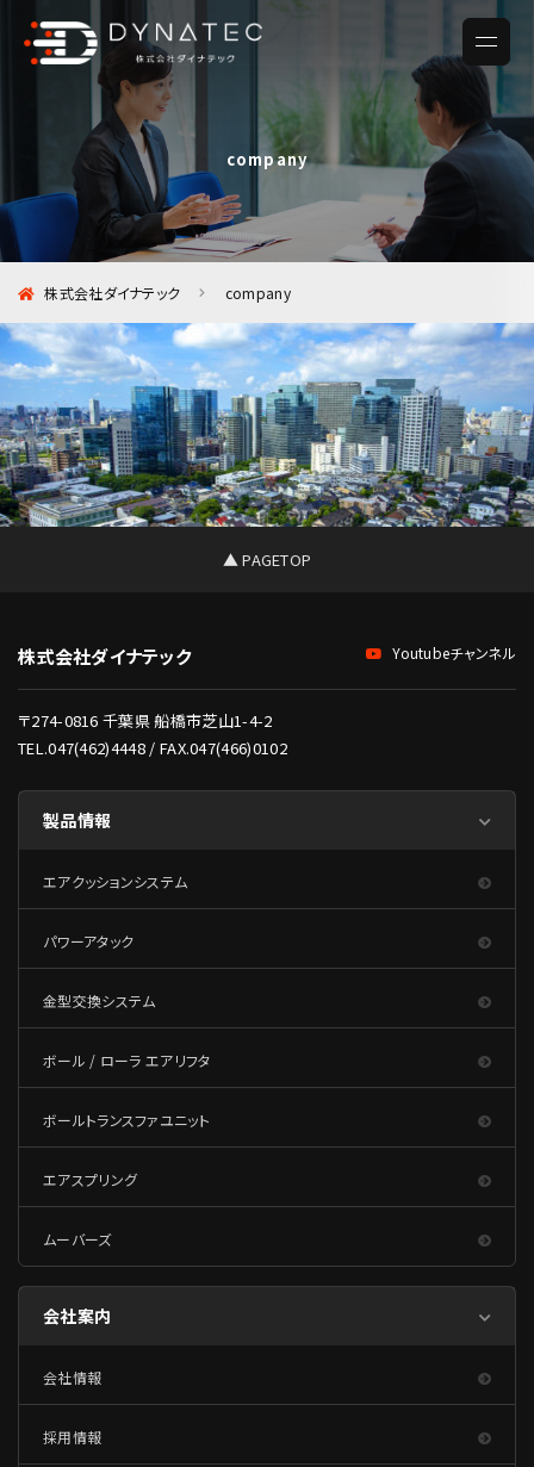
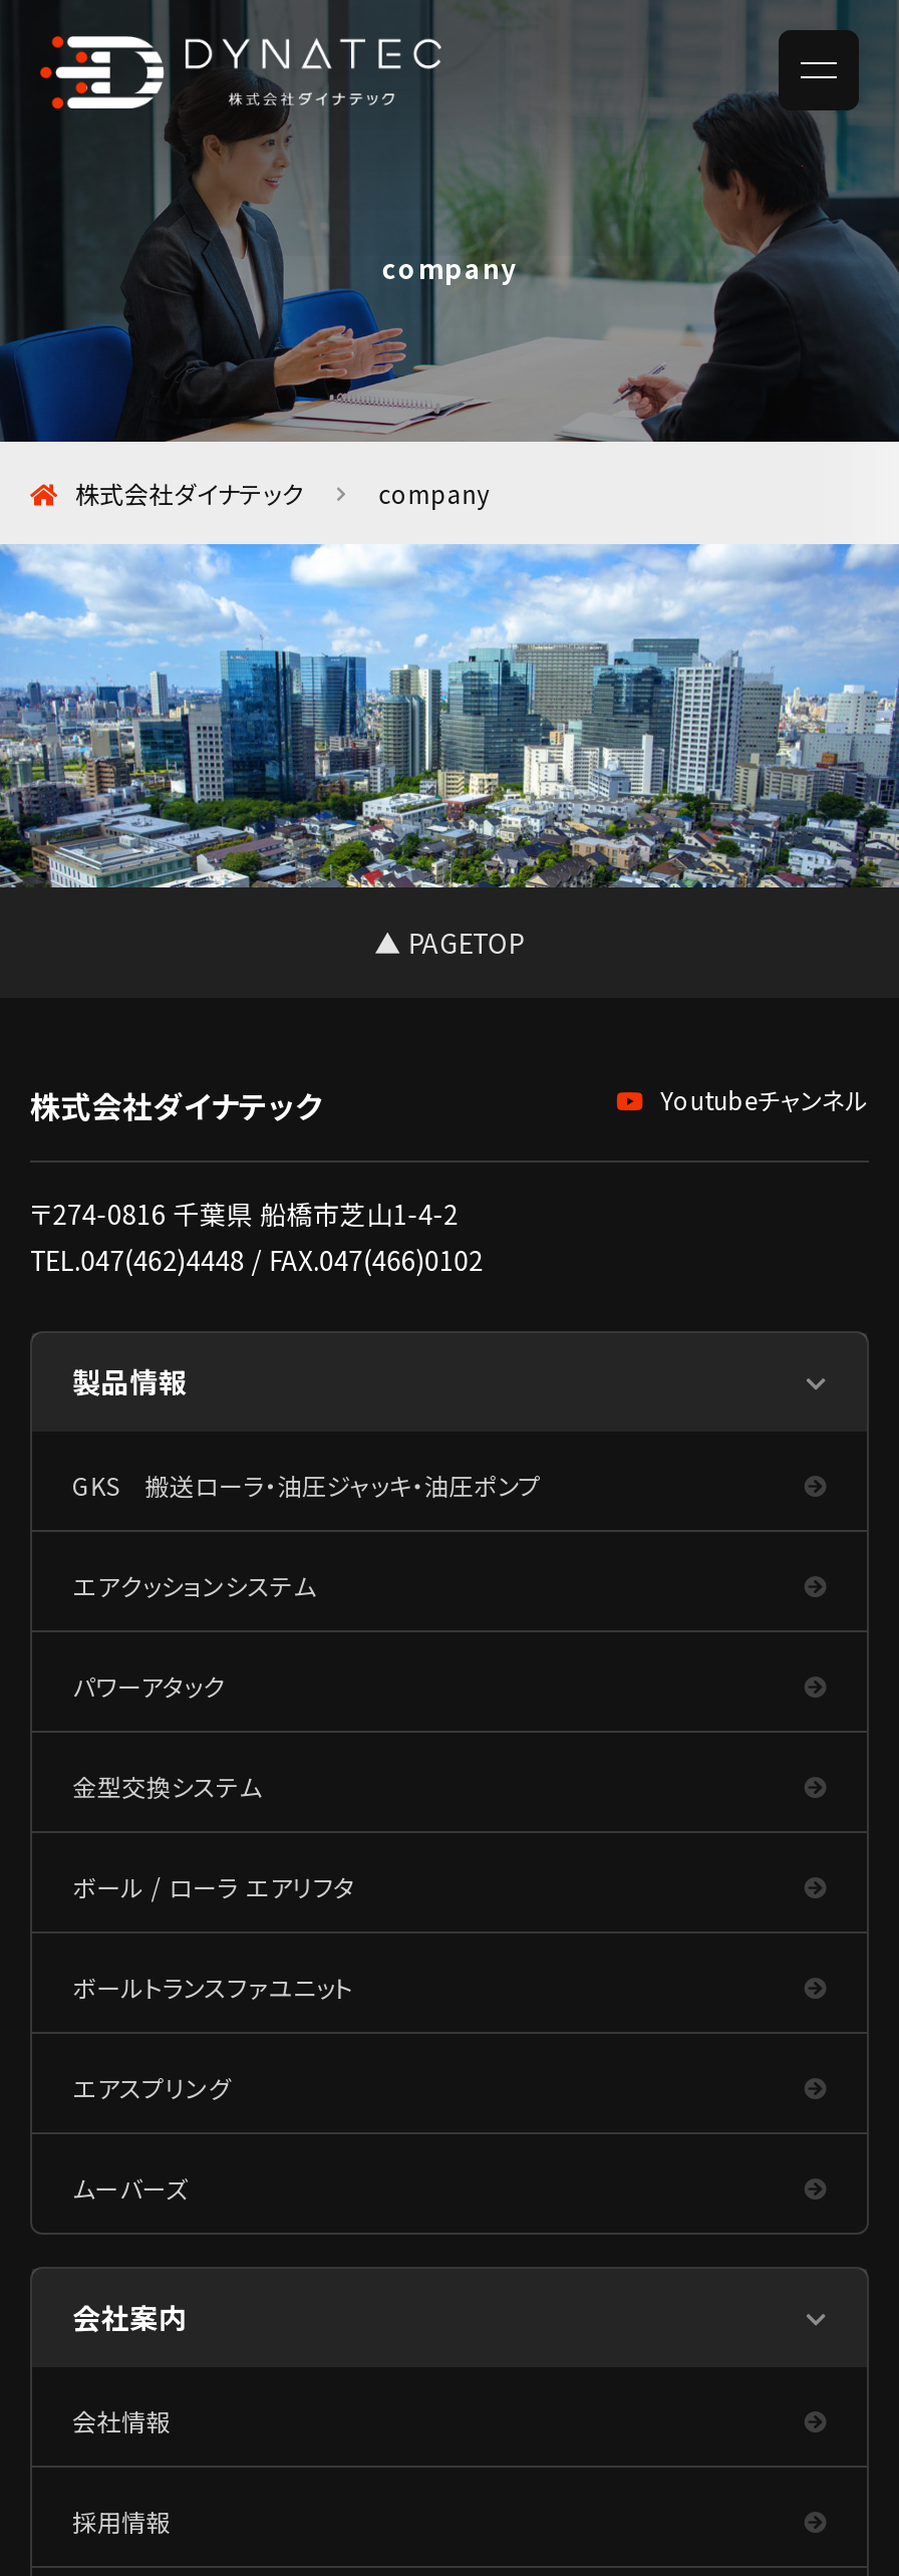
none -> [72,1468,542,1502] GKS 搬送ローラ・油圧ジャッキ・油圧ポンプ

